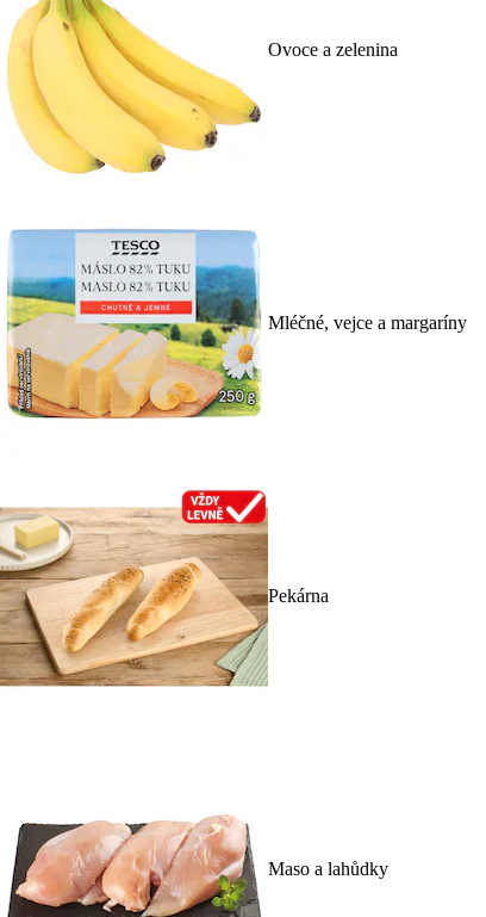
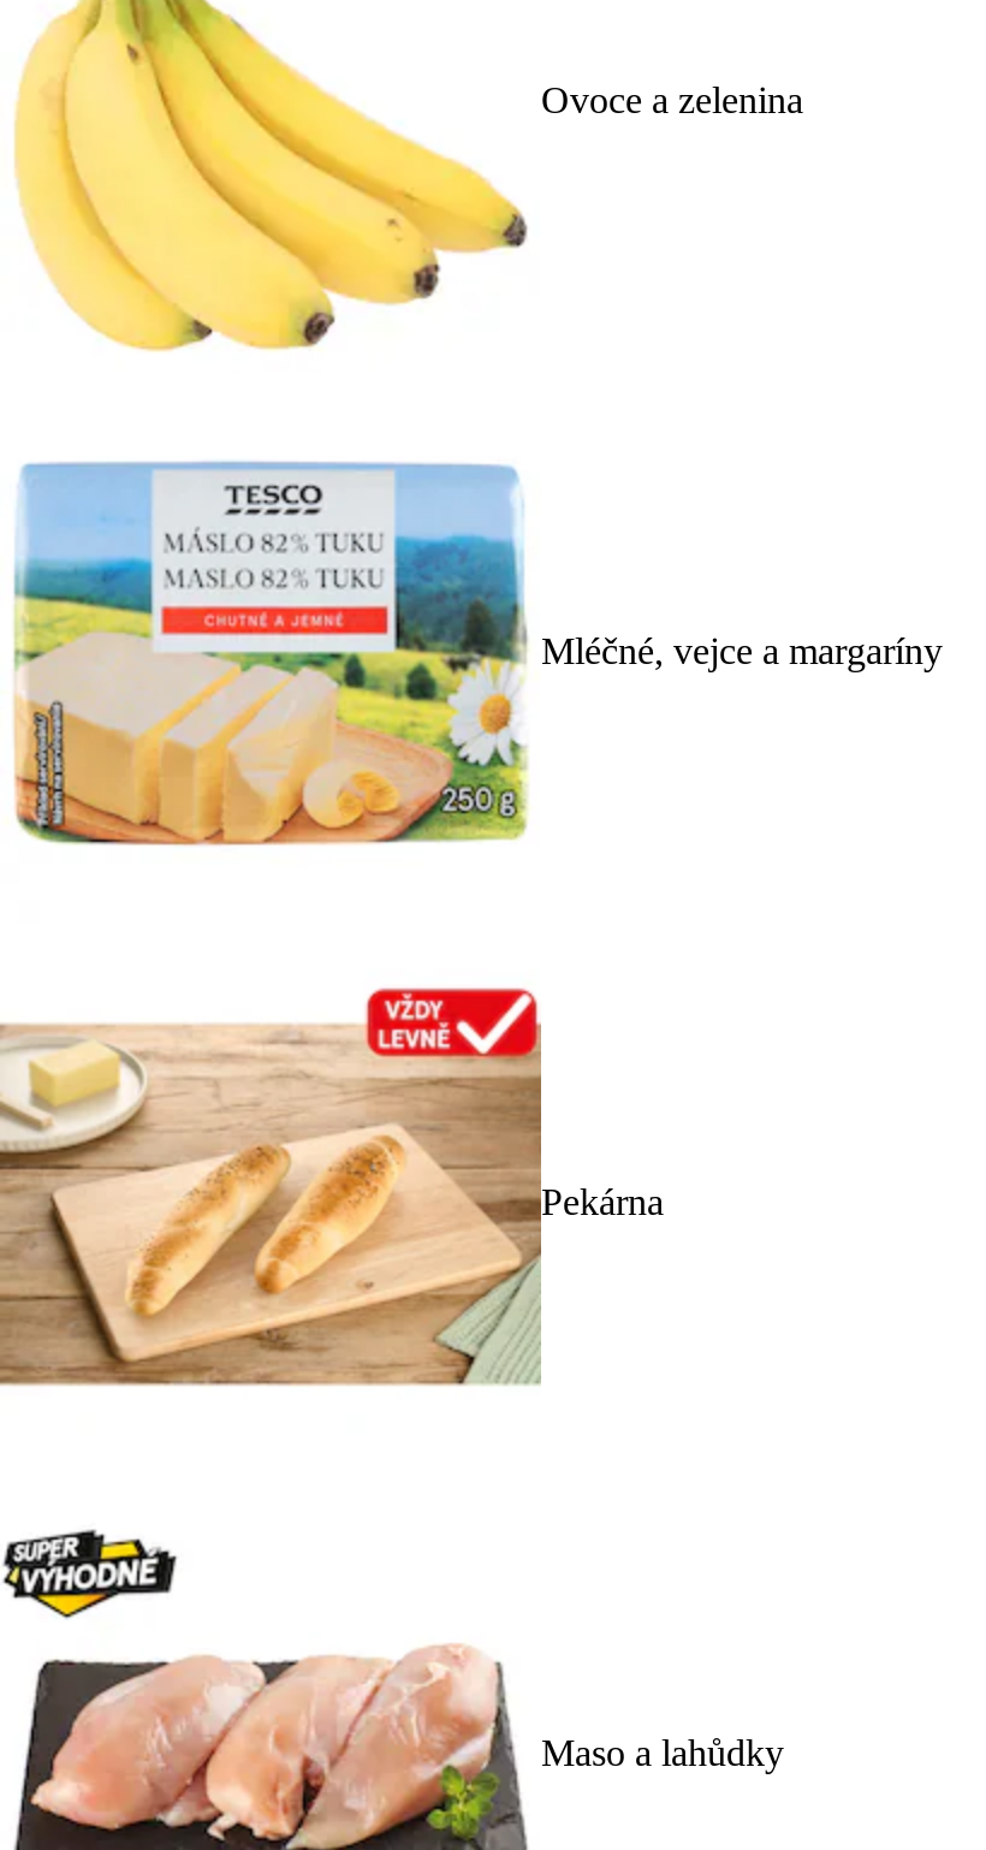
none -> [7,1528,178,1619] [image]

